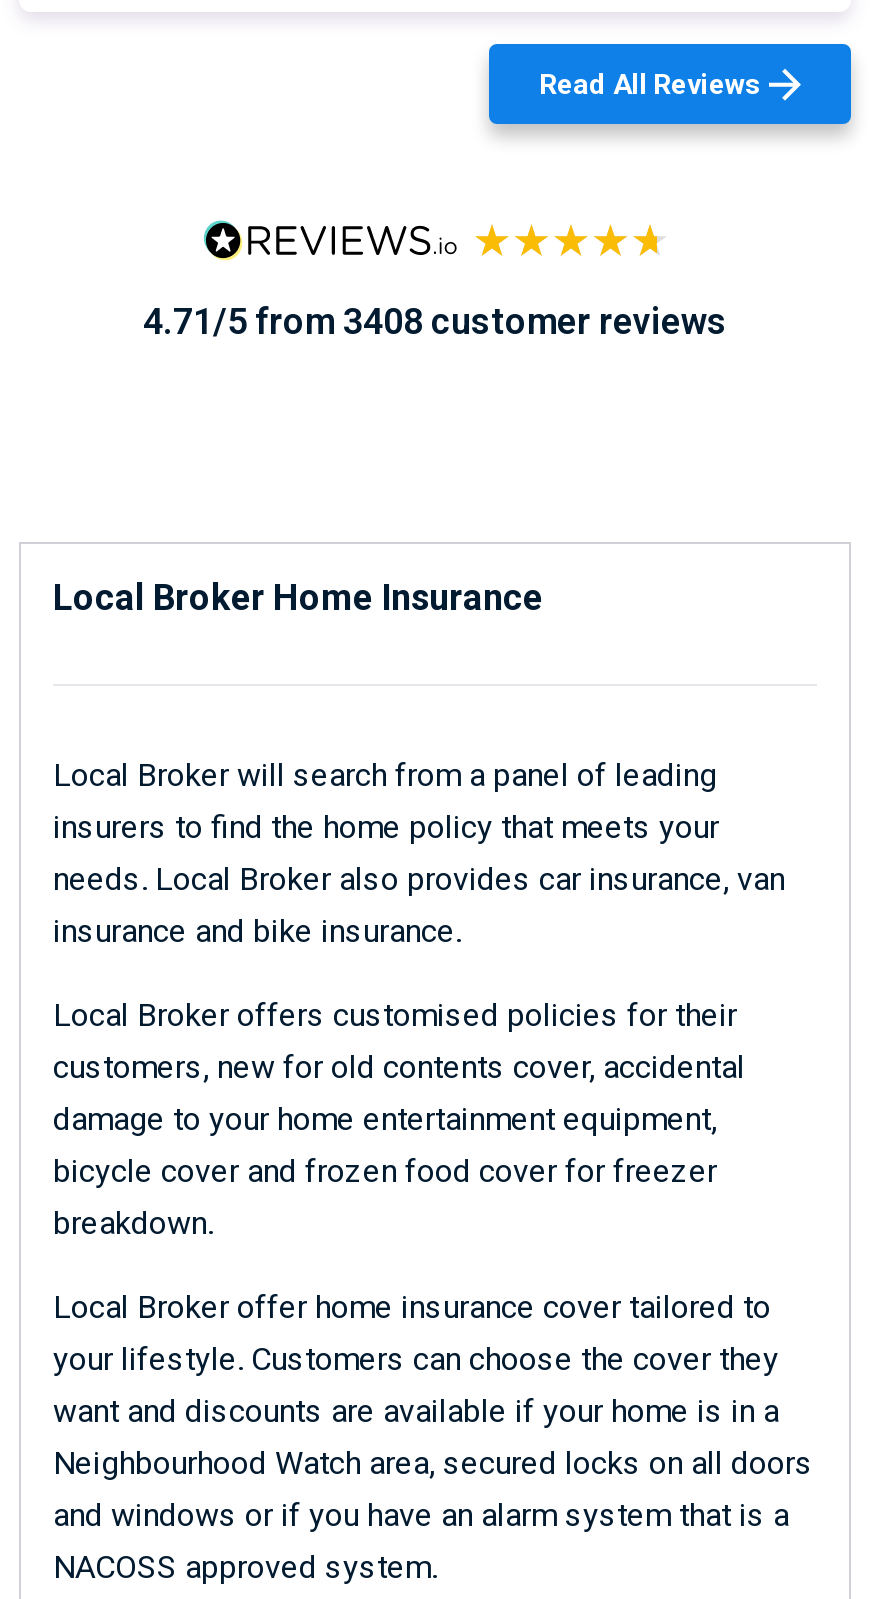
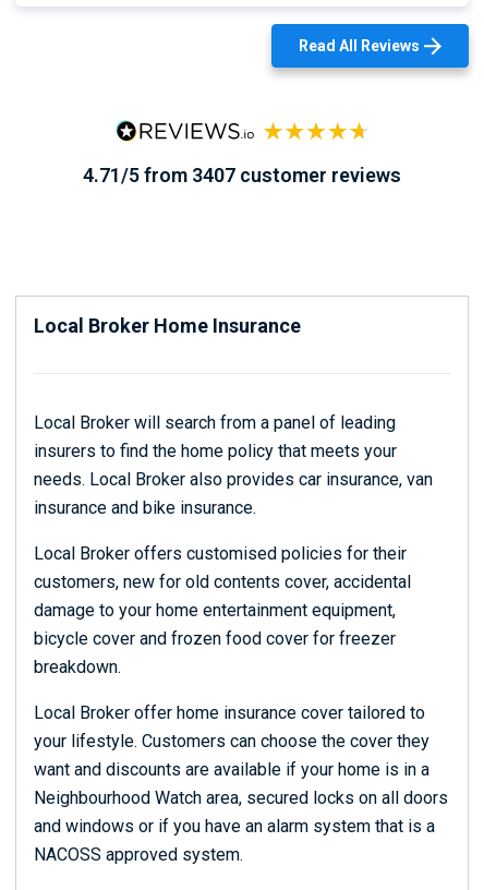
[143,300,727,342] 4.71/5 from 3408 customer reviews -> [83,164,401,187] 4.71/5 from 3407 customer reviews

